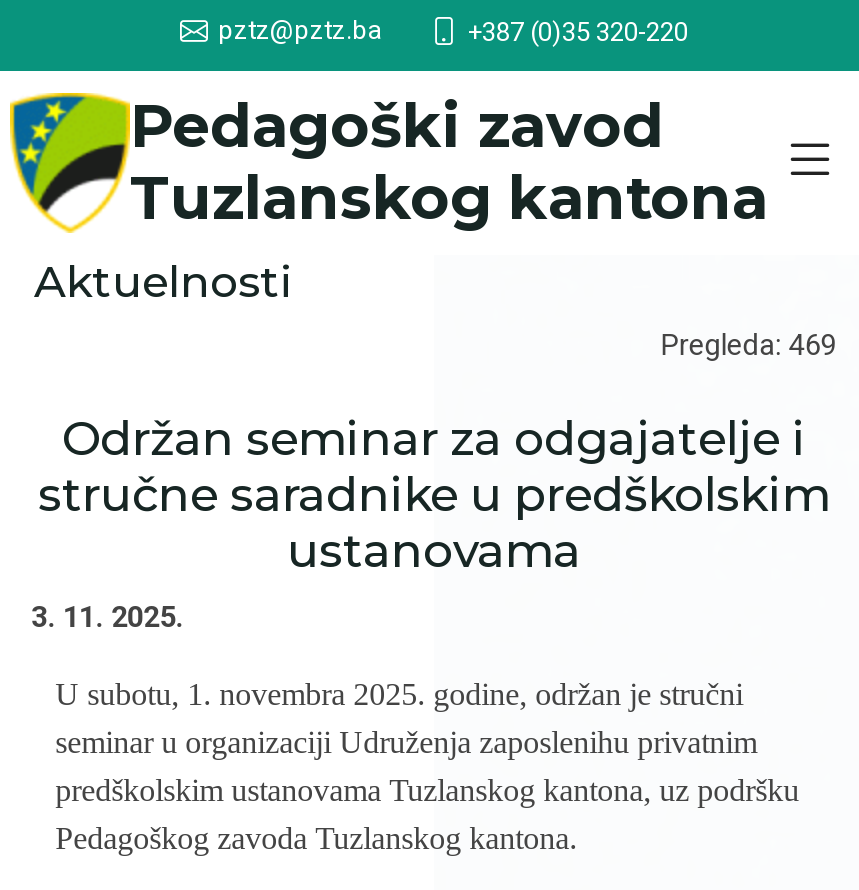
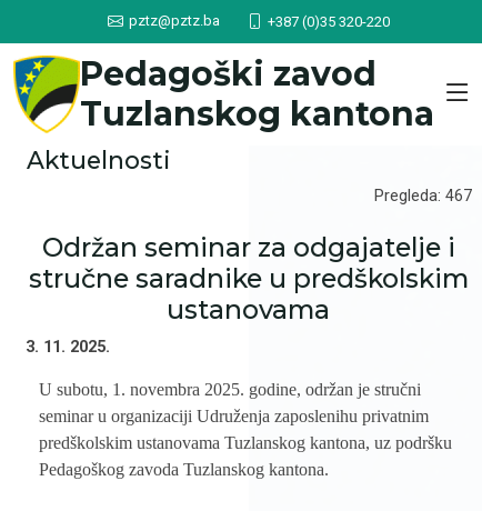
[661,327,837,363] Pregleda: 469 -> [375,186,472,206] Pregleda: 467

